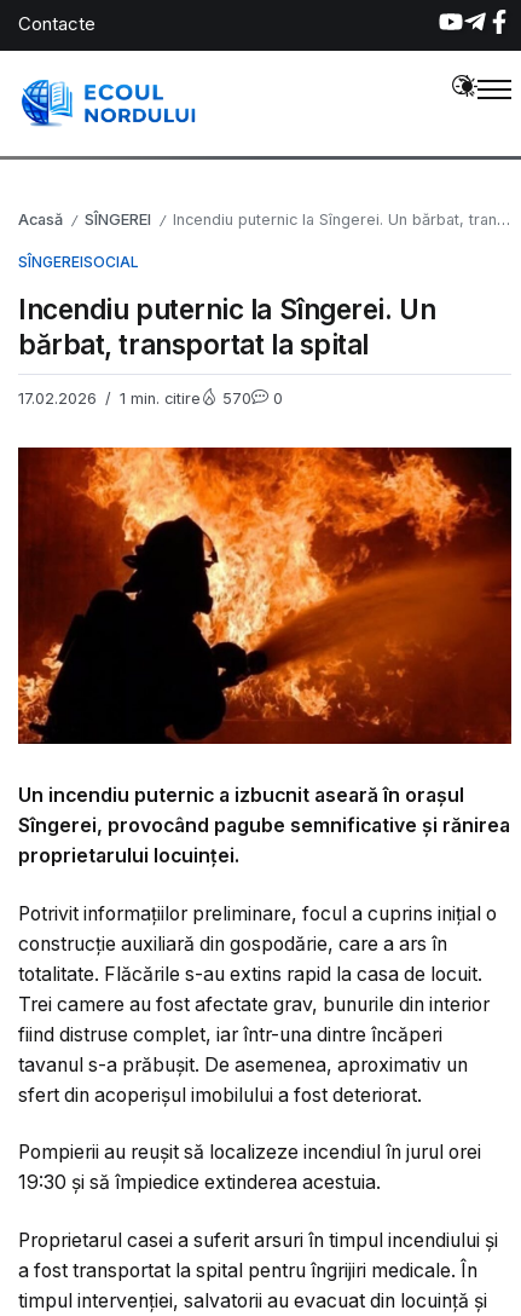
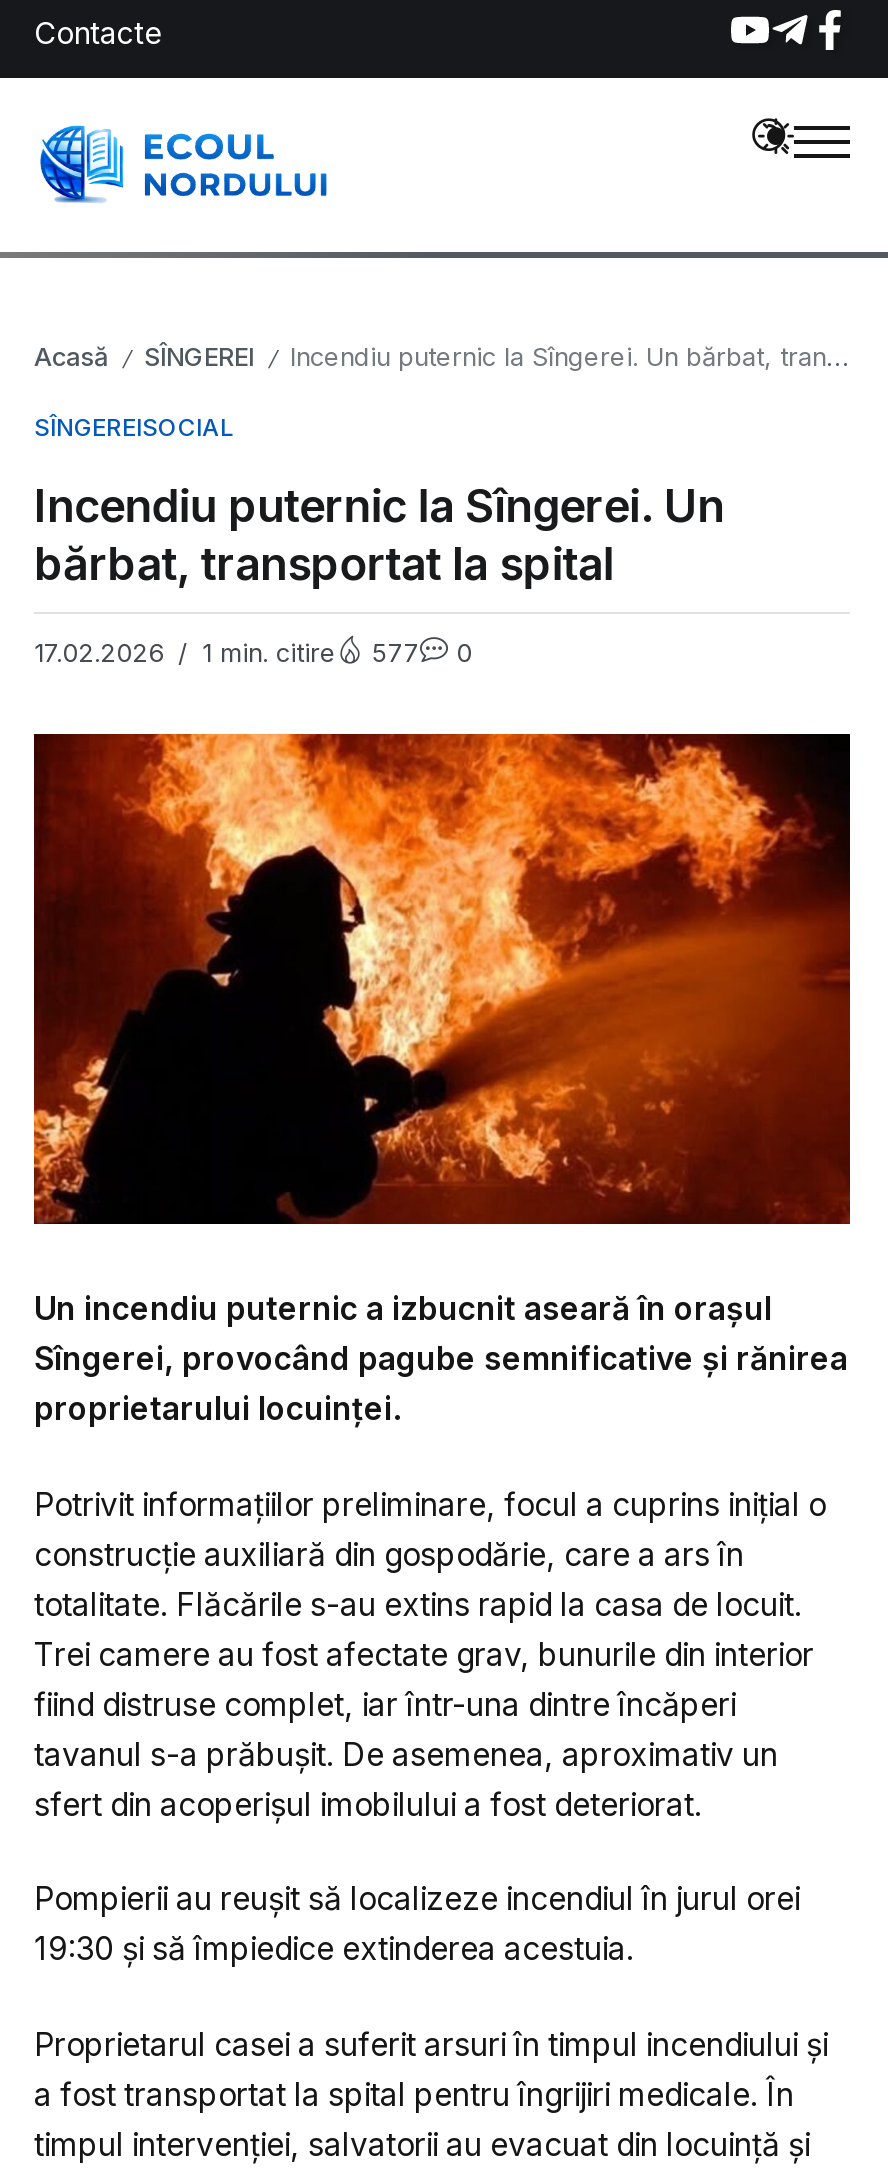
[18,390,283,408] 17.02.2026 1 min. citire 570 0 -> [34,639,472,669] 17.02.2026 1 min. citire 577 0

